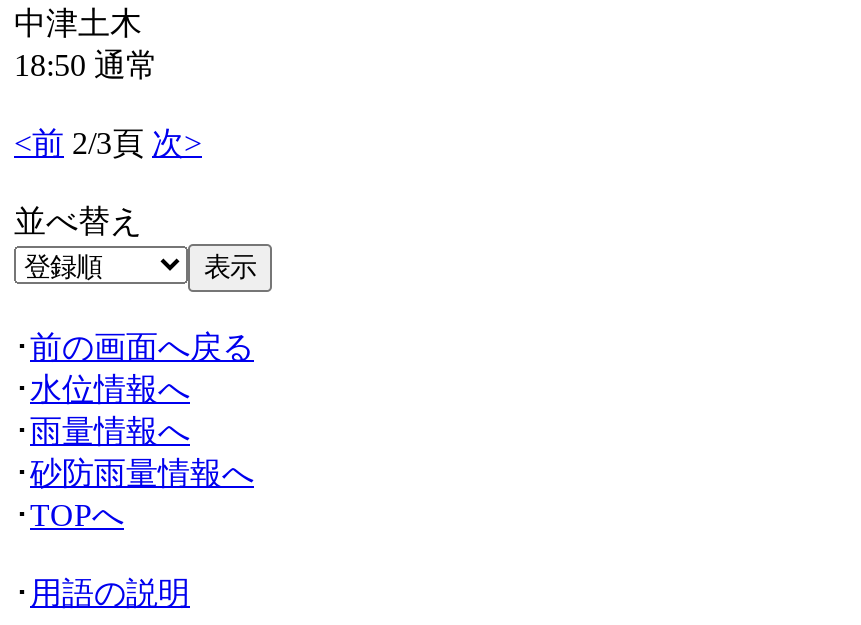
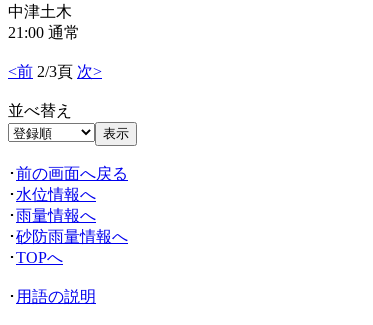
[14,48,158,82] 18:50 通常 -> [8,24,80,41] 21:00 通常

